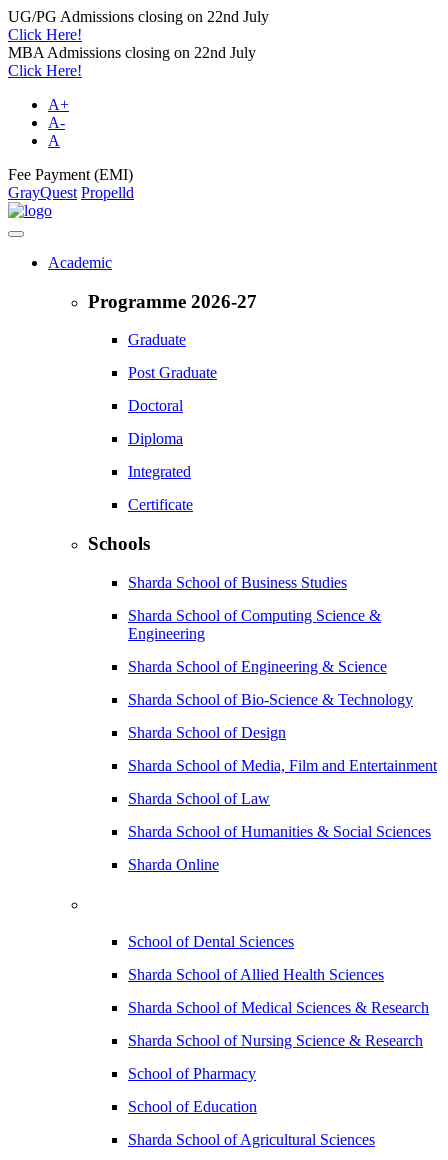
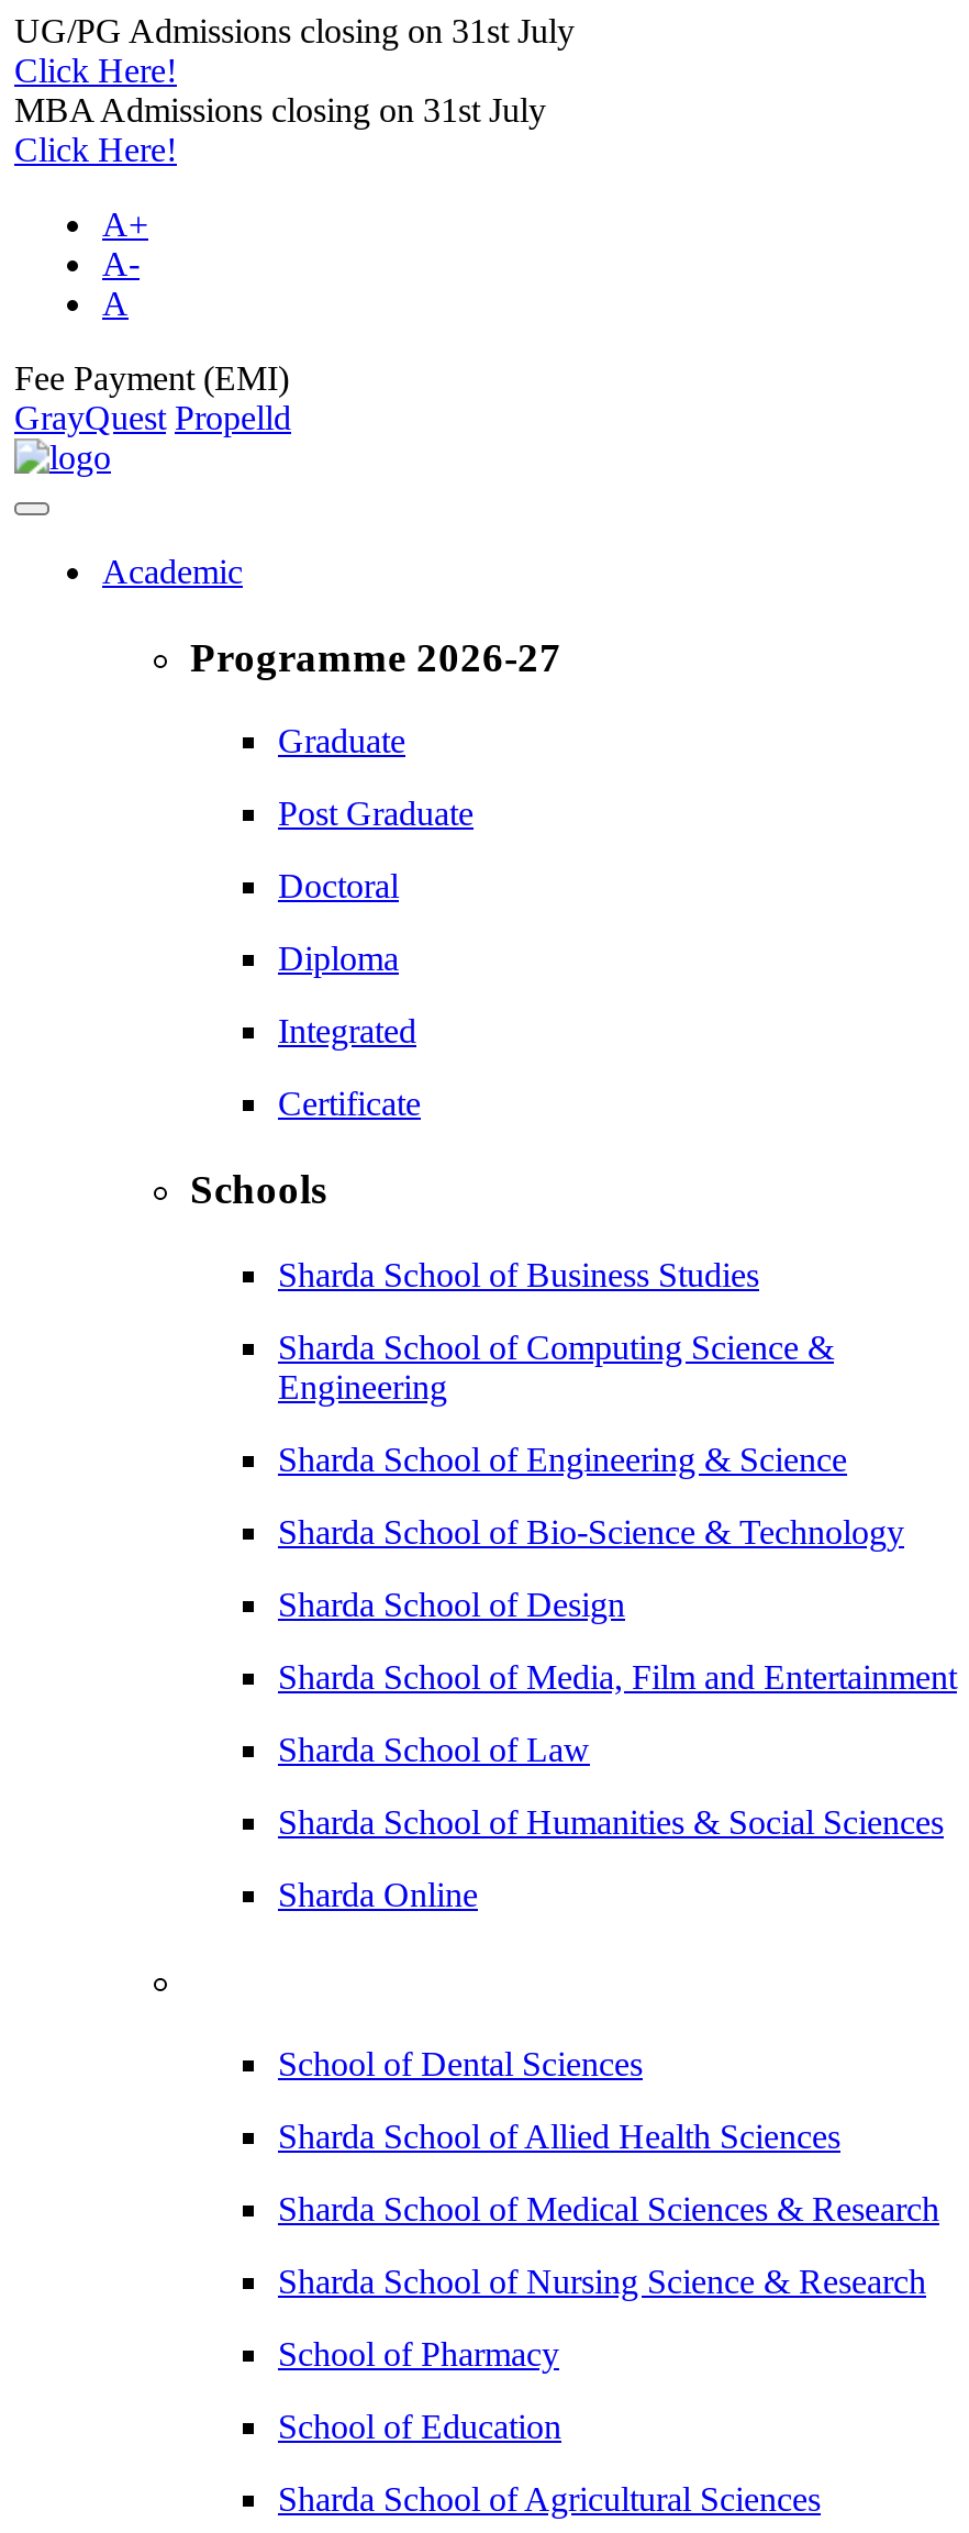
[8,8,269,25] UG/PG Admissions closing on 22nd July -> [14,12,575,49] UG/PG Admissions closing on 31st July
[8,44,256,61] MBA Admissions closing on 22nd July -> [14,91,546,129] MBA Admissions closing on 31st July

